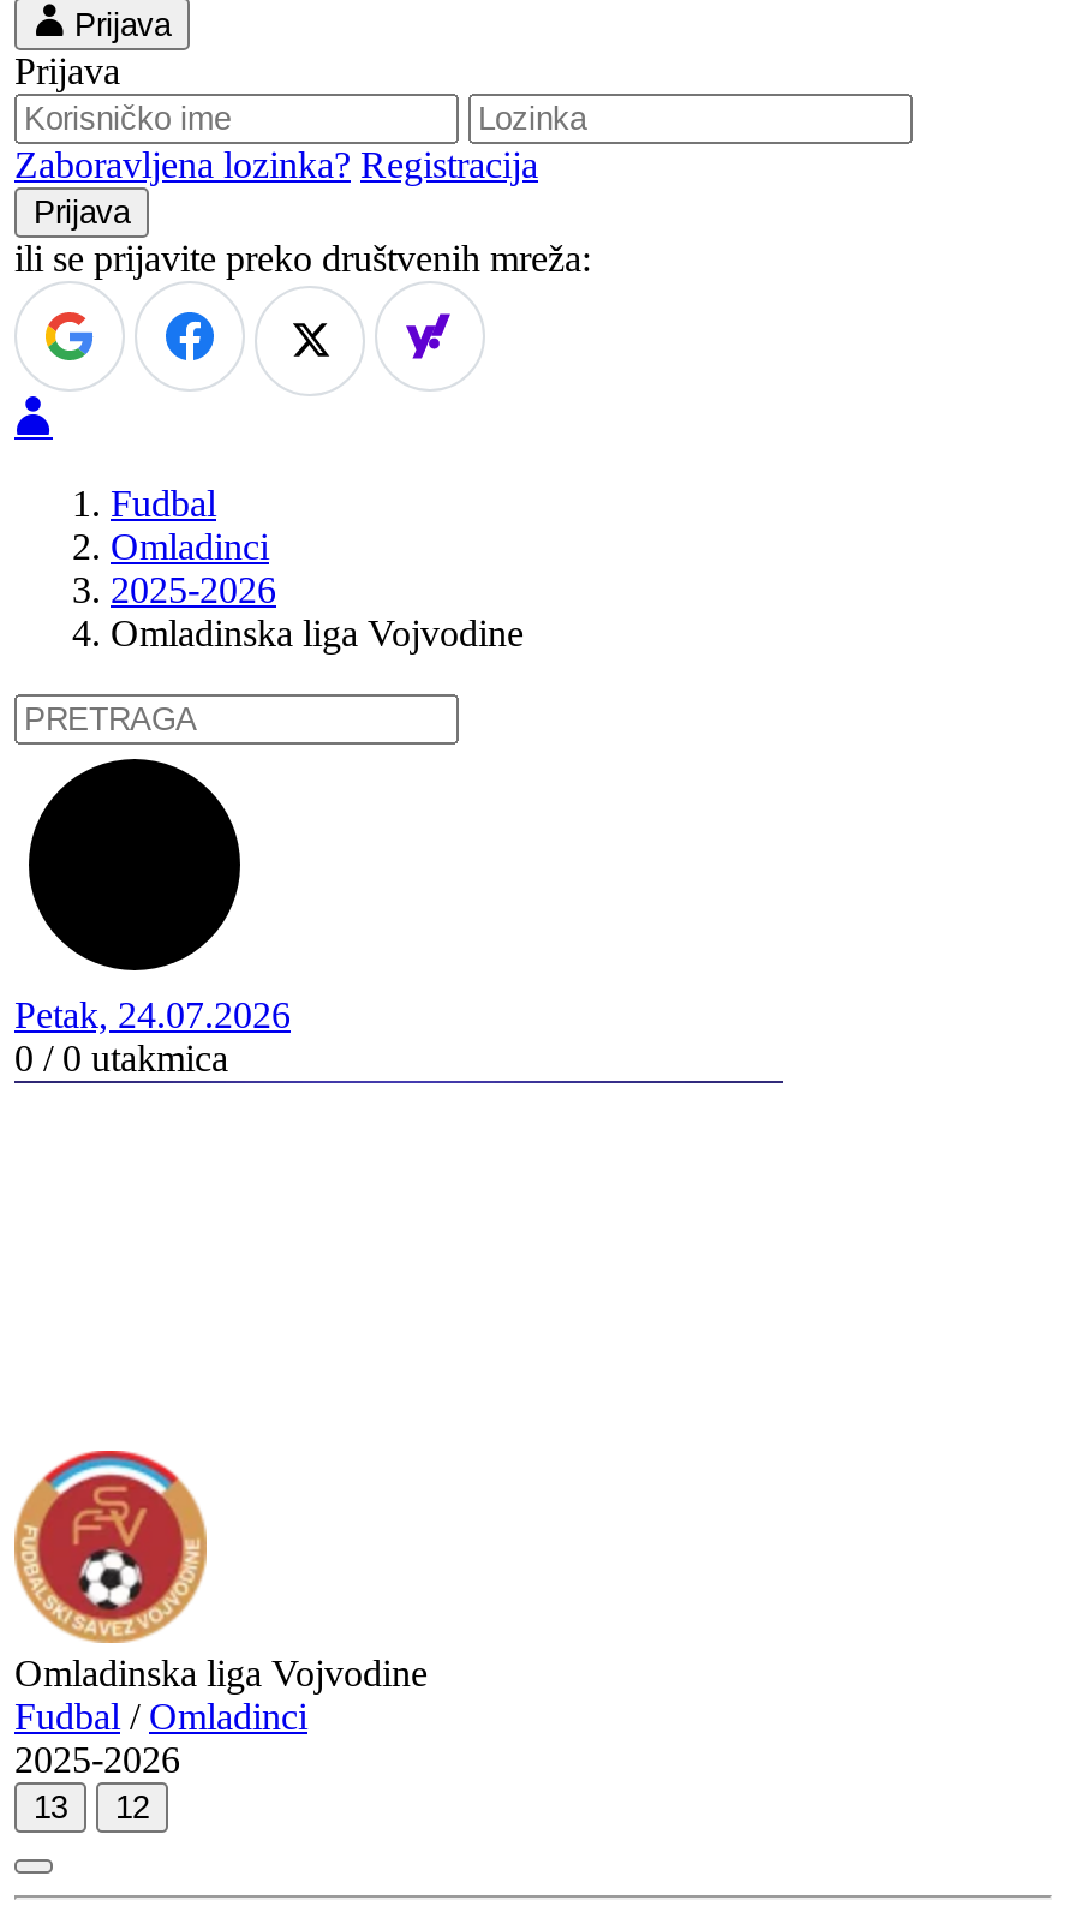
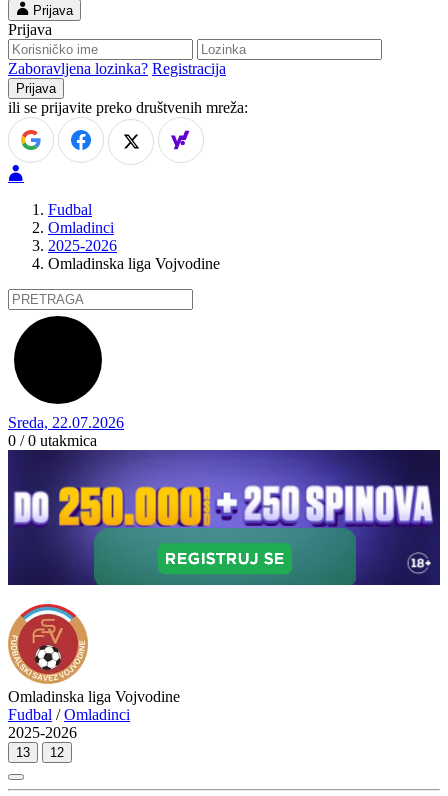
[14,994,291,1035] Petak, 24.07.2026 -> [8,414,124,431] Sreda, 22.07.2026
none -> [7,449,441,586] [image]

